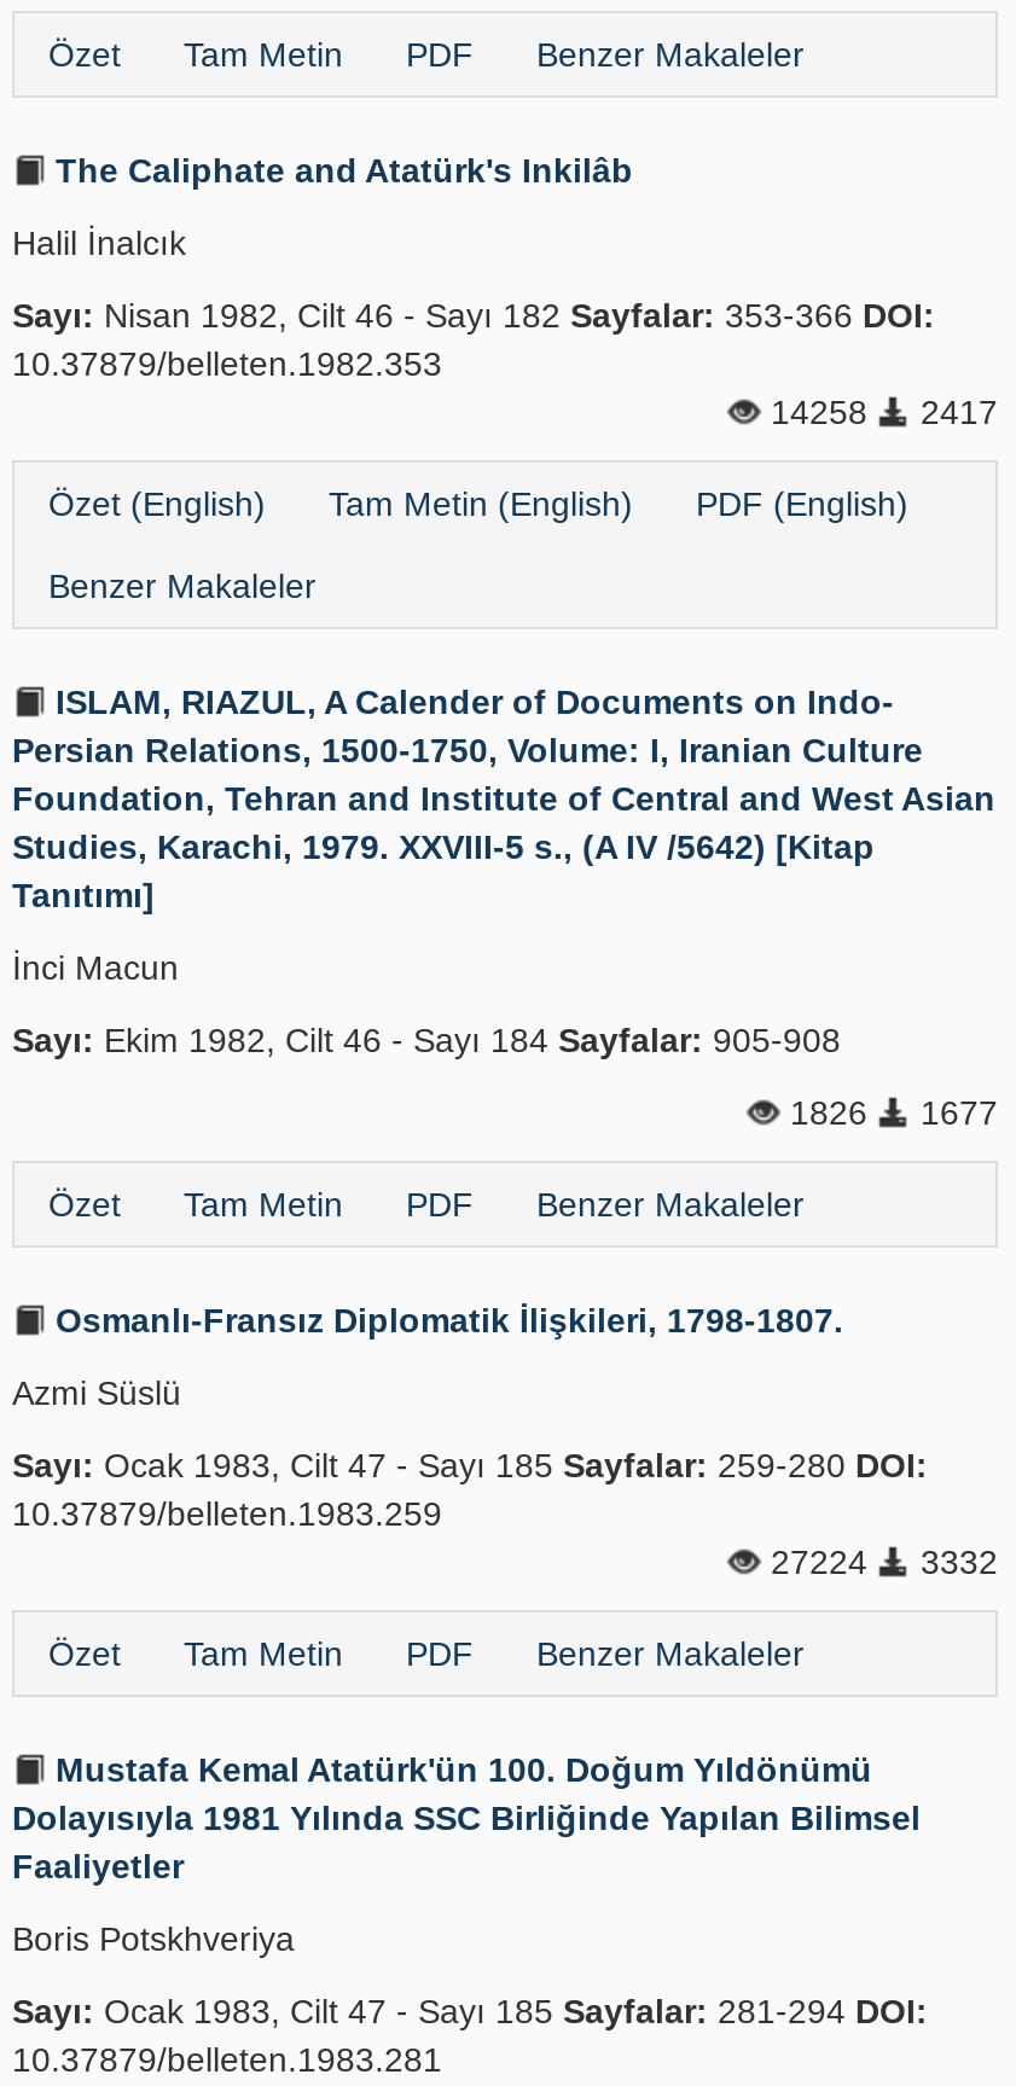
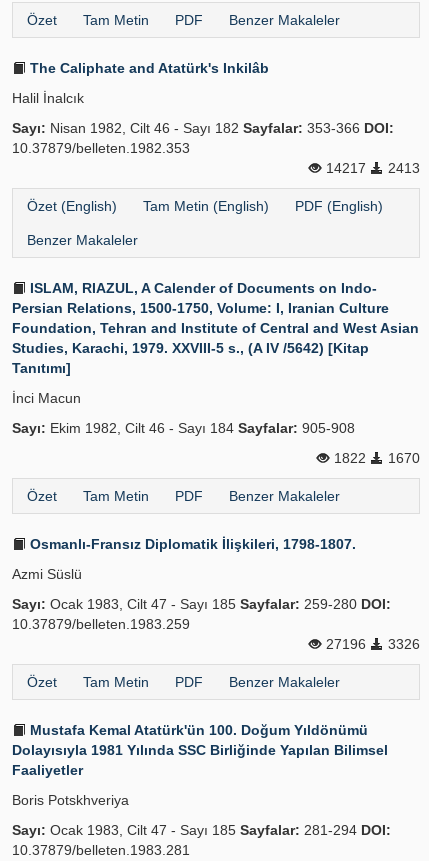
[761,393,877,431] 14258 -> [322,160,370,176] 14217
[911,393,998,431] 2417 -> [384,160,420,176] 2413
[780,1093,877,1132] 1826 -> [330,450,370,466] 1822
[911,1093,998,1132] 1677 -> [384,450,420,466] 1670
[761,1542,877,1581] 27224 -> [322,636,370,652] 27196
[911,1542,998,1581] 3332 -> [384,636,420,652] 3326

